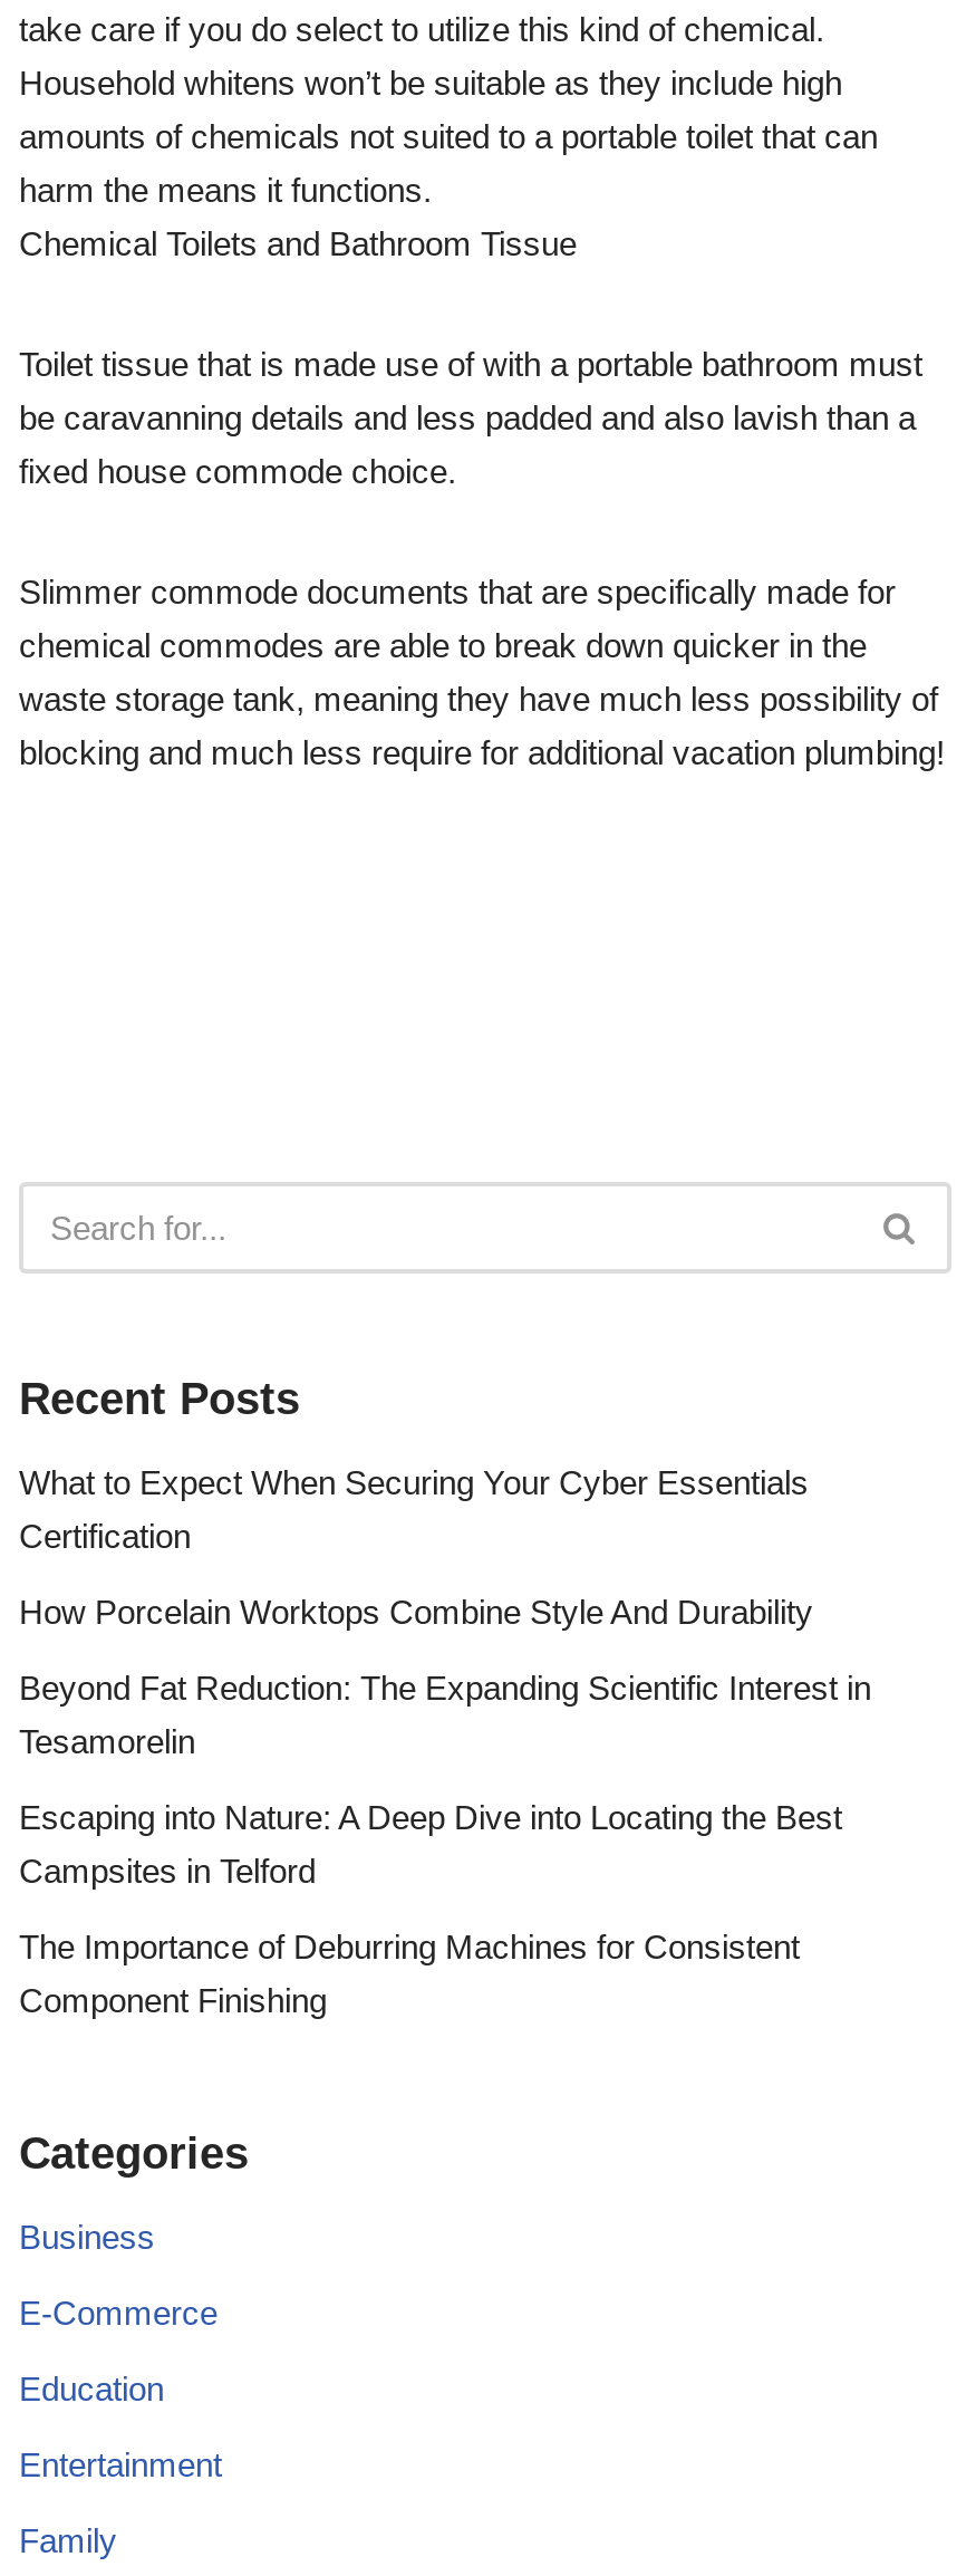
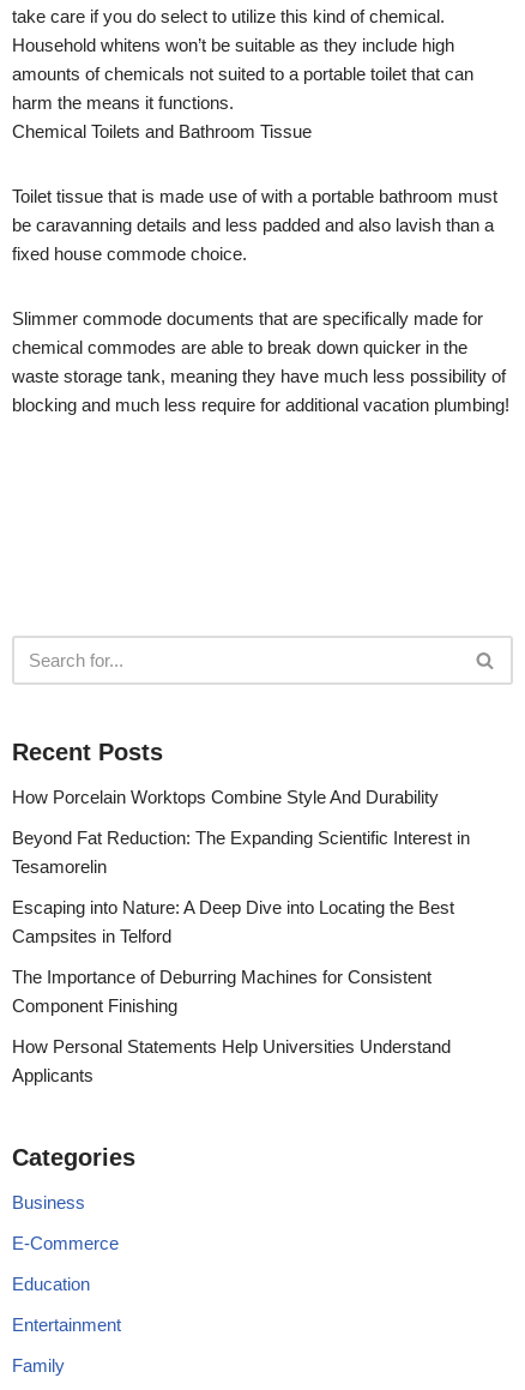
[19,1463,809,1555] What to Expect When Securing Your Cyber Essentials | Certification -> none
moved [19,1593,871,2019] -> [12,787,470,1016]: How Porcelain Worktops Combine Style And Durability | Beyond Fat Reduction: The Expanding Scientific Interest in | Tesamorelin | Escaping into Nature: A Deep Dive into Locating the Best | Campsites in Telford | The Importance of Deburring Machines for Consistent | Component Finishing
none -> [12,1036,451,1085] How Personal Statements Help Universities Understand | Applicants

